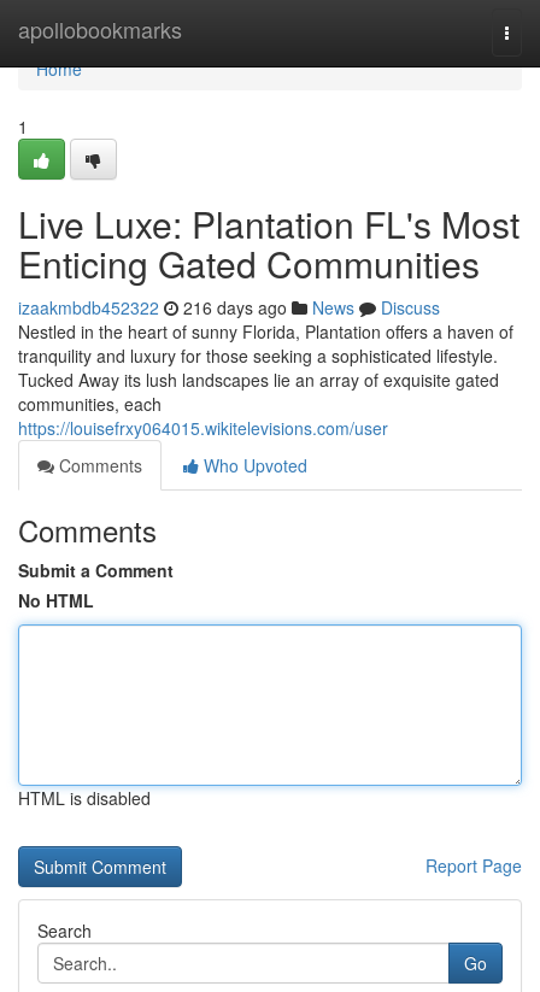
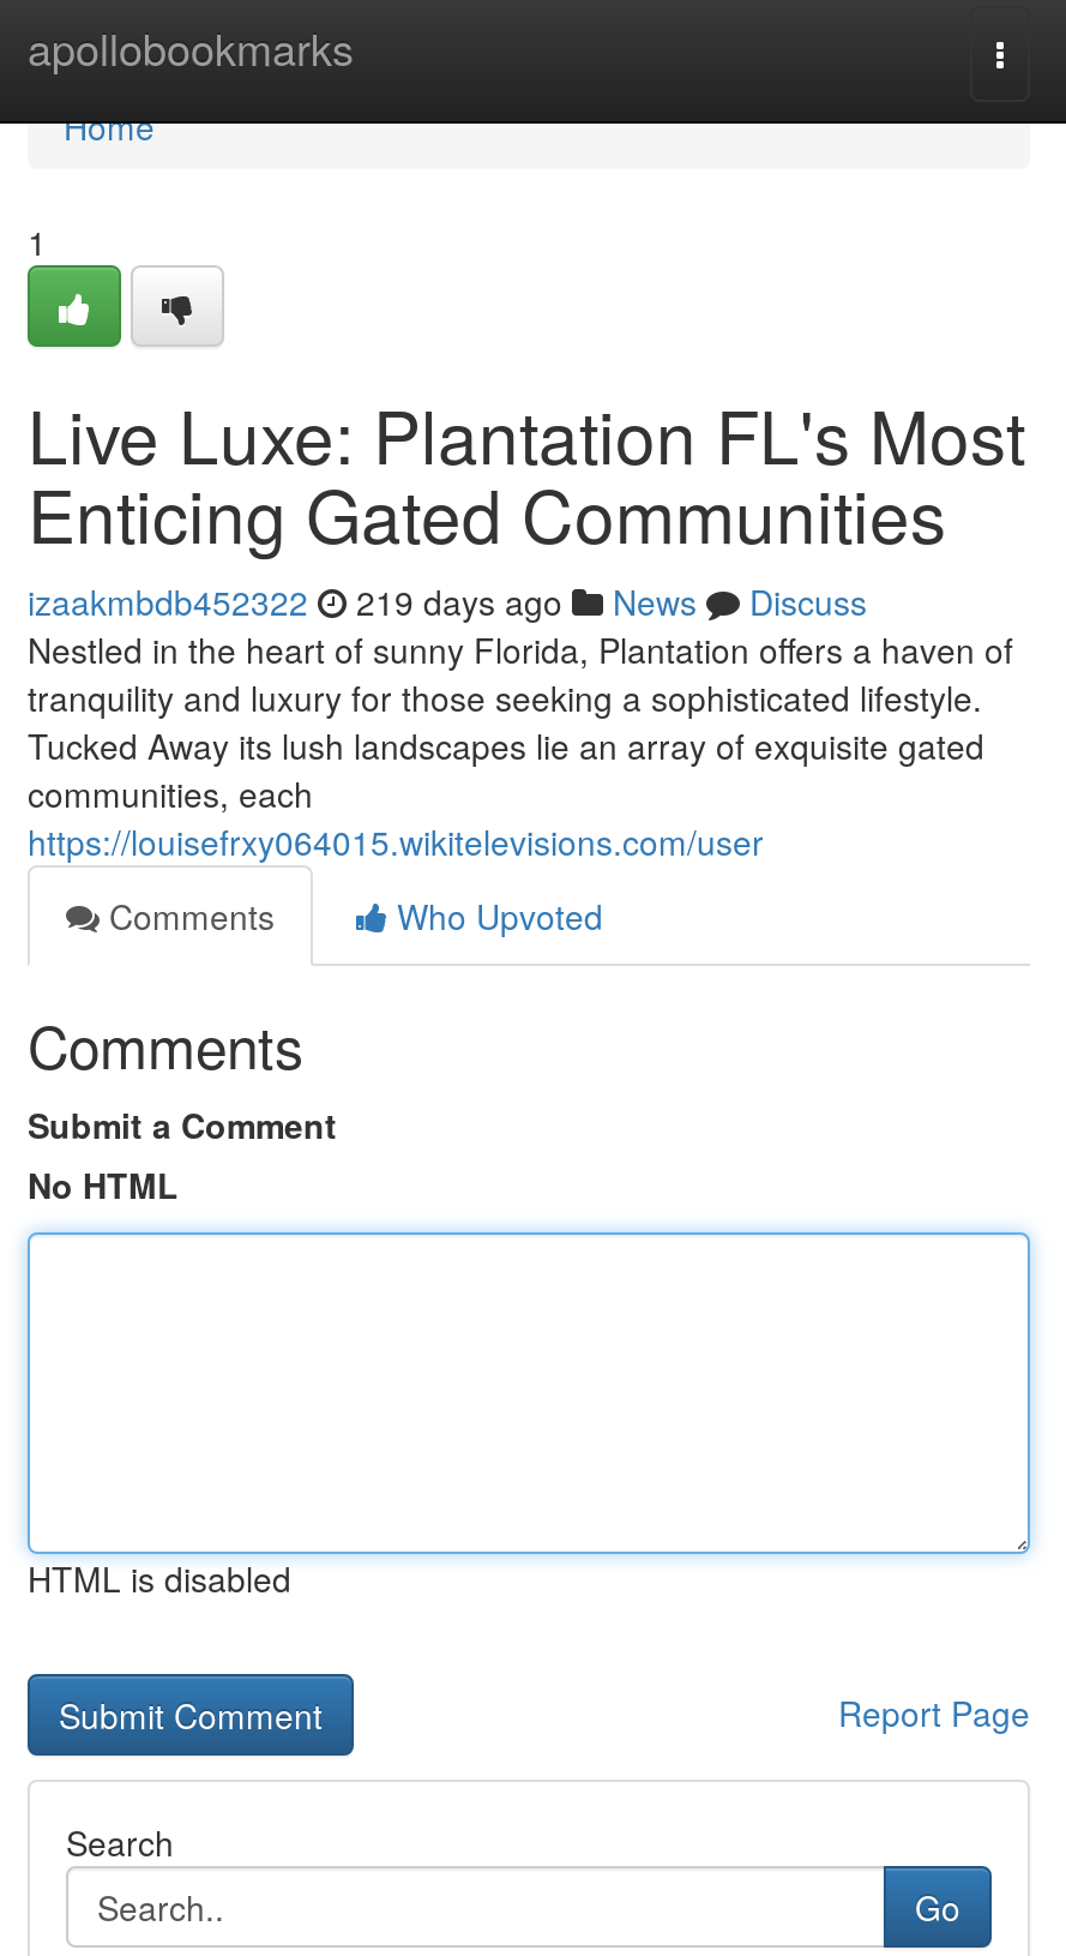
[18,295,440,319] izaakmbdb452322 216 days ago News Discuss -> [28,577,867,625] izaakmbdb452322 219 days ago News Discuss

